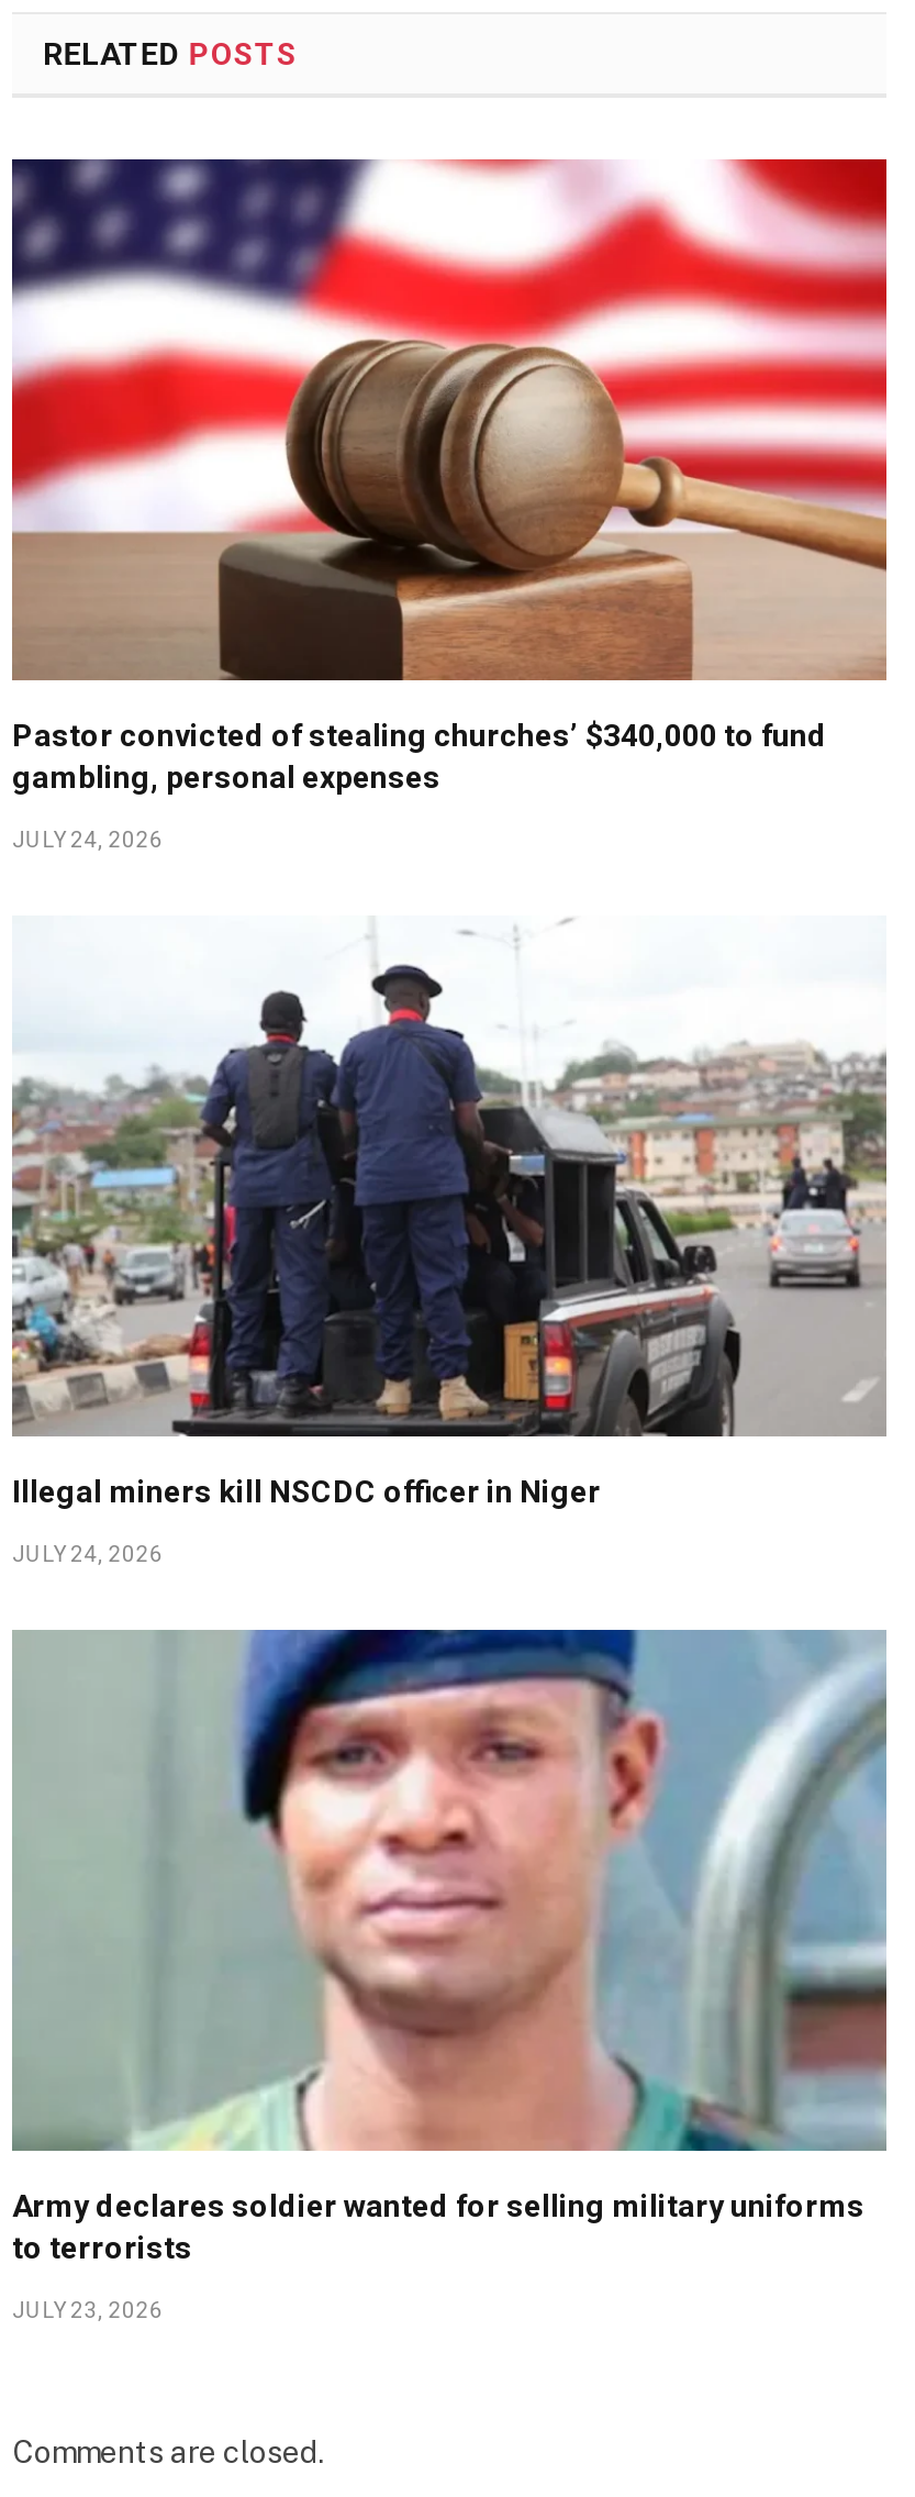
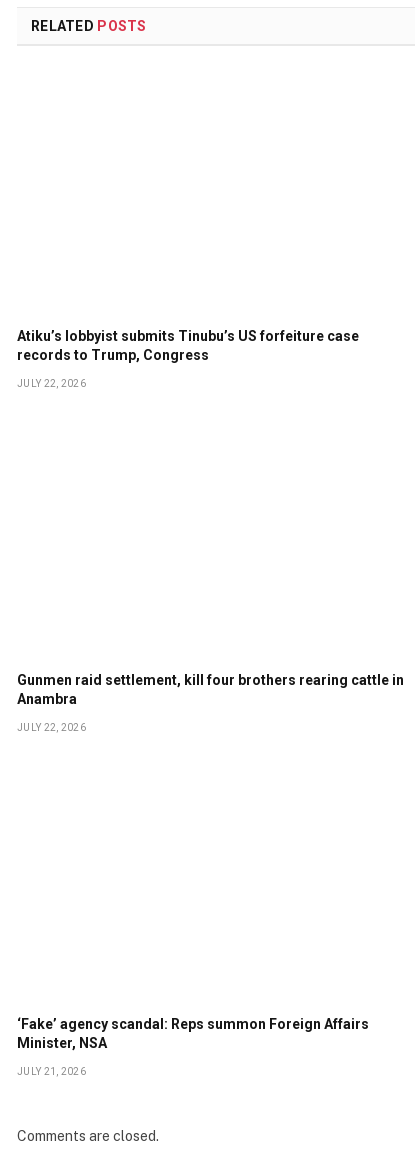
[10,157,889,682] [image] -> none
[12,718,827,795] Pastor convicted of stealing churches’ $340,000 to fund | gambling, personal expenses -> [17,328,359,363] Atiku’s lobbyist submits Tinubu’s US forfeiture case | records to Trump, Congress
[12,828,163,852] JULY 24, 2026 -> [17,378,86,389] JULY 22, 2026
[10,962,889,1417] [image] -> none
[12,1474,601,1509] Illegal miners kill NSCDC officer in Niger -> [17,672,404,707] Gunmen raid settlement, kill four brothers rearing cattle in | Anambra
[12,1542,163,1566] JULY 24, 2026 -> [17,722,86,733] JULY 22, 2026
[10,1628,889,2153] [image] -> none
[12,2188,864,2265] Army declares soldier wanted for selling military uniforms | to terrorists -> [17,1016,369,1051] ‘Fake’ agency scandal: Reps summon Foreign Affairs | Minister, NSA
[12,2298,163,2322] JULY 23, 2026 -> [17,1066,86,1077] JULY 21, 2026

